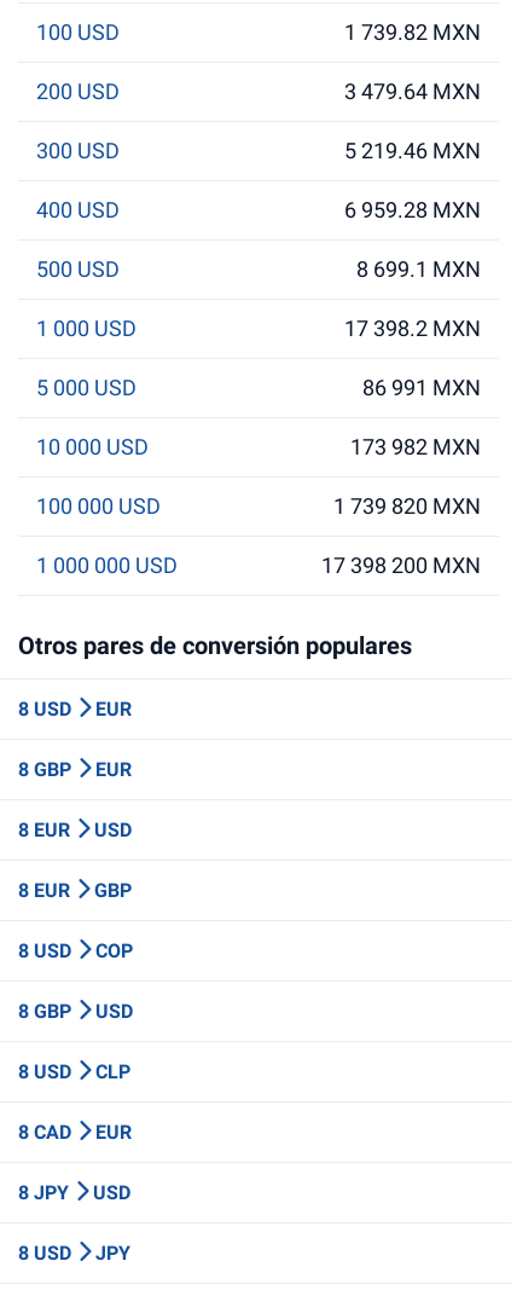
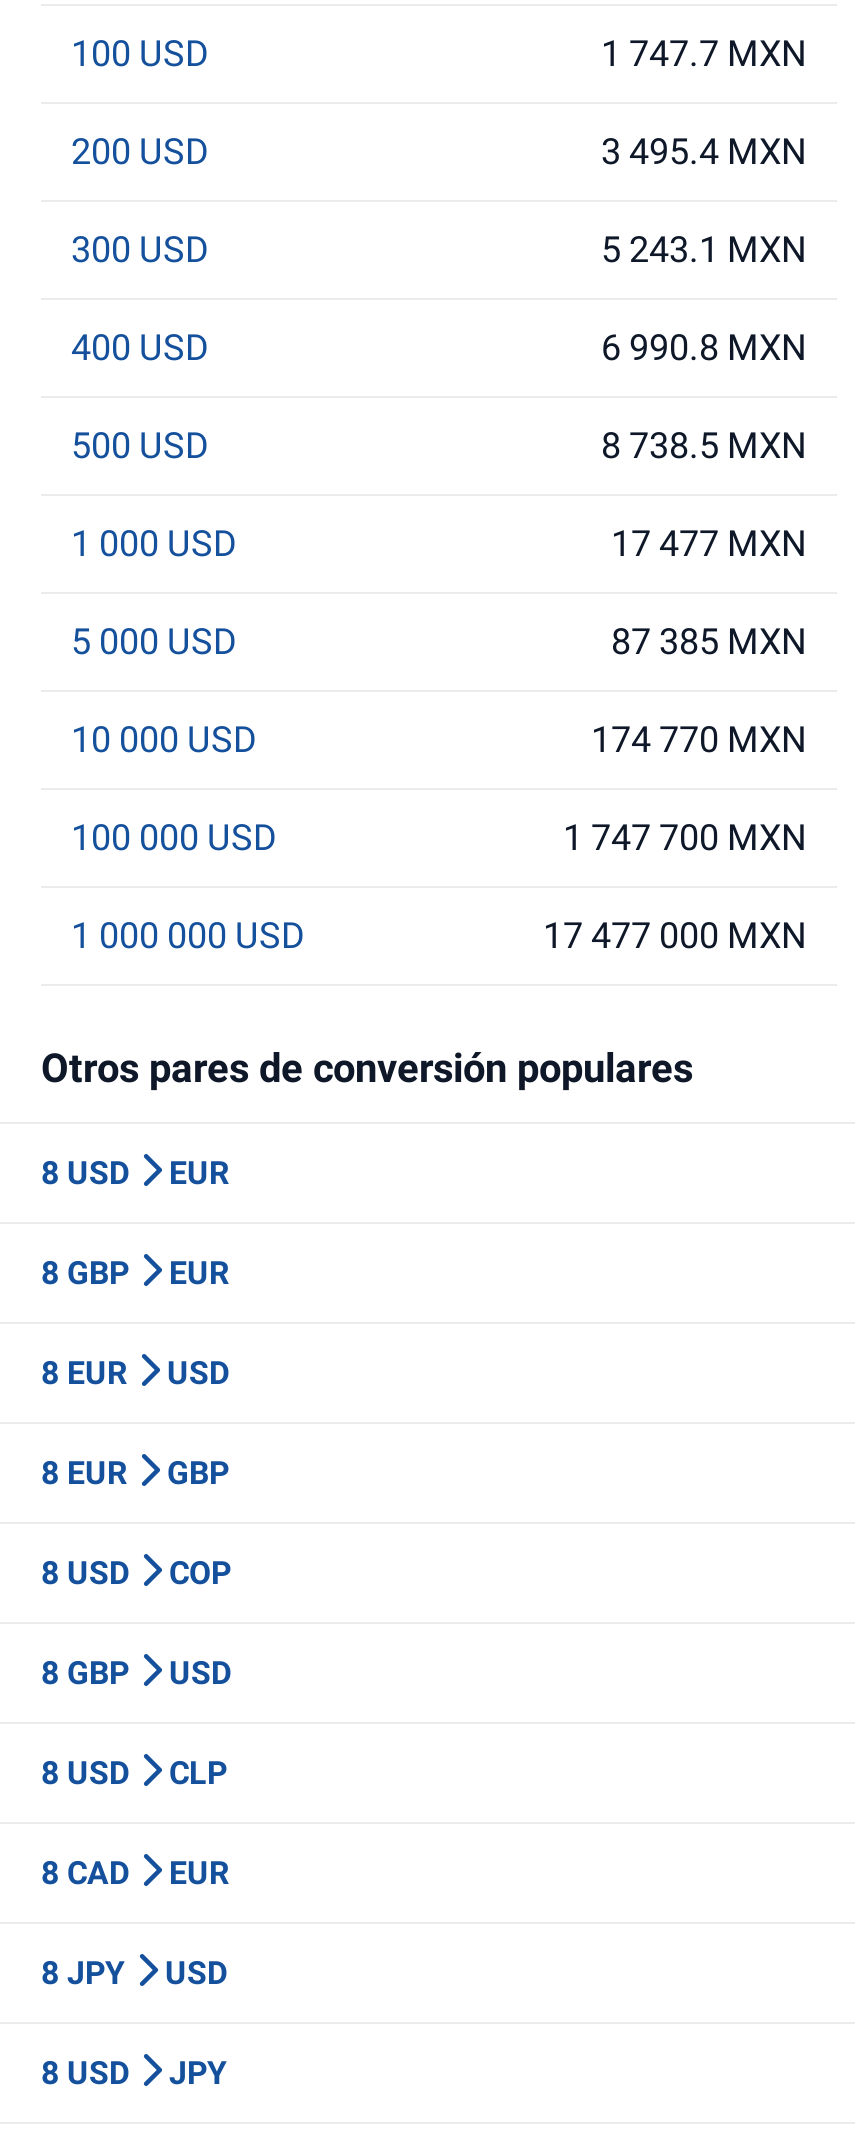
[344,19,481,45] 1 739.82 MXN -> [601,32,807,74] 1 747.7 MXN
[344,79,481,104] 3 479.64 MXN -> [601,130,807,172] 3 495.4 MXN
[344,138,481,163] 5 219.46 MXN -> [601,228,807,270] 5 243.1 MXN
[344,197,481,222] 6 959.28 MXN -> [601,326,807,368] 6 990.8 MXN
[356,256,481,282] 8 699.1 MXN -> [601,424,807,466] 8 738.5 MXN
[344,316,481,341] 17 398.2 MXN -> [611,522,807,564] 17 477 MXN
[362,375,481,400] 86 991 MXN -> [611,620,807,662] 87 385 MXN
[350,434,481,459] 173 982 MXN -> [591,718,807,760] 174 770 MXN
[333,493,481,519] 1 739 820 MXN -> [563,816,807,858] 1 747 700 MXN
[321,553,481,578] 17 398 200 MXN -> [543,914,807,956] 17 477 000 MXN

